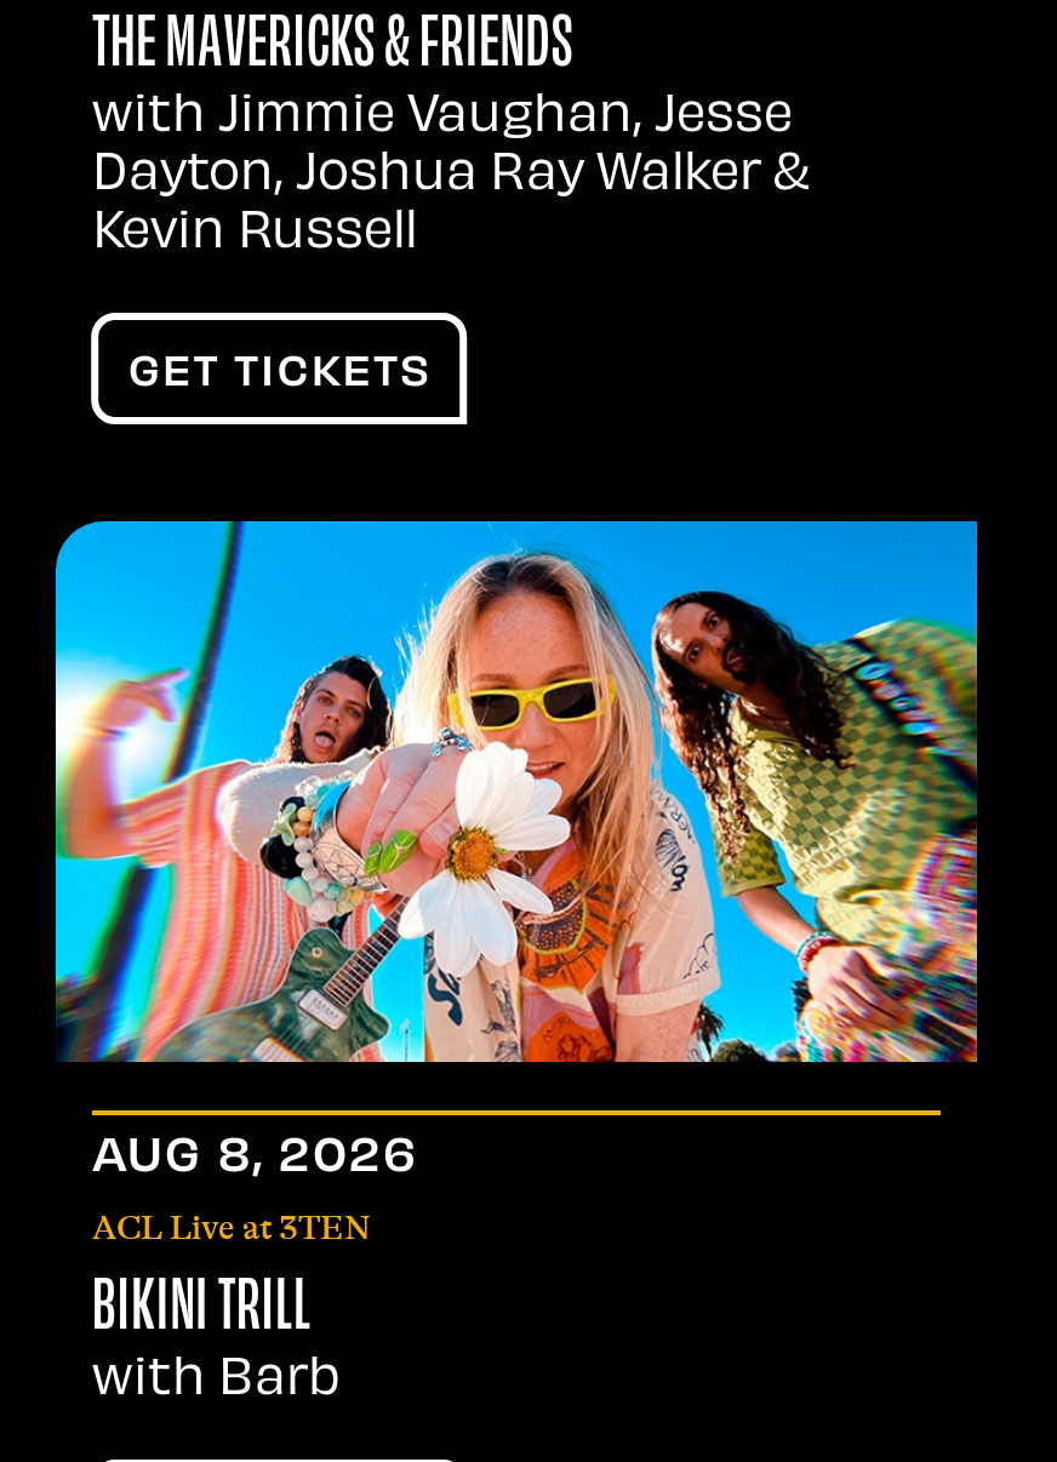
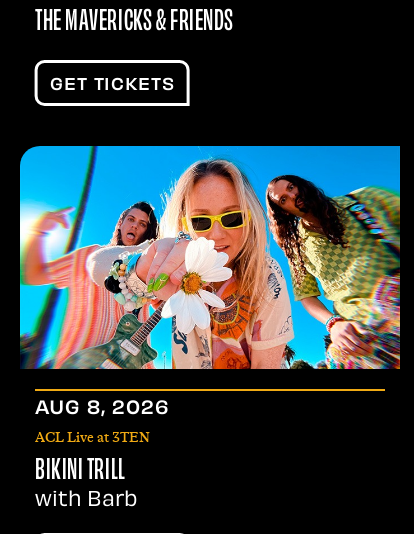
[92,94,810,259] with Jimmie Vaughan, Jesse | Dayton, Joshua Ray Walker & | Kevin Russell -> none

